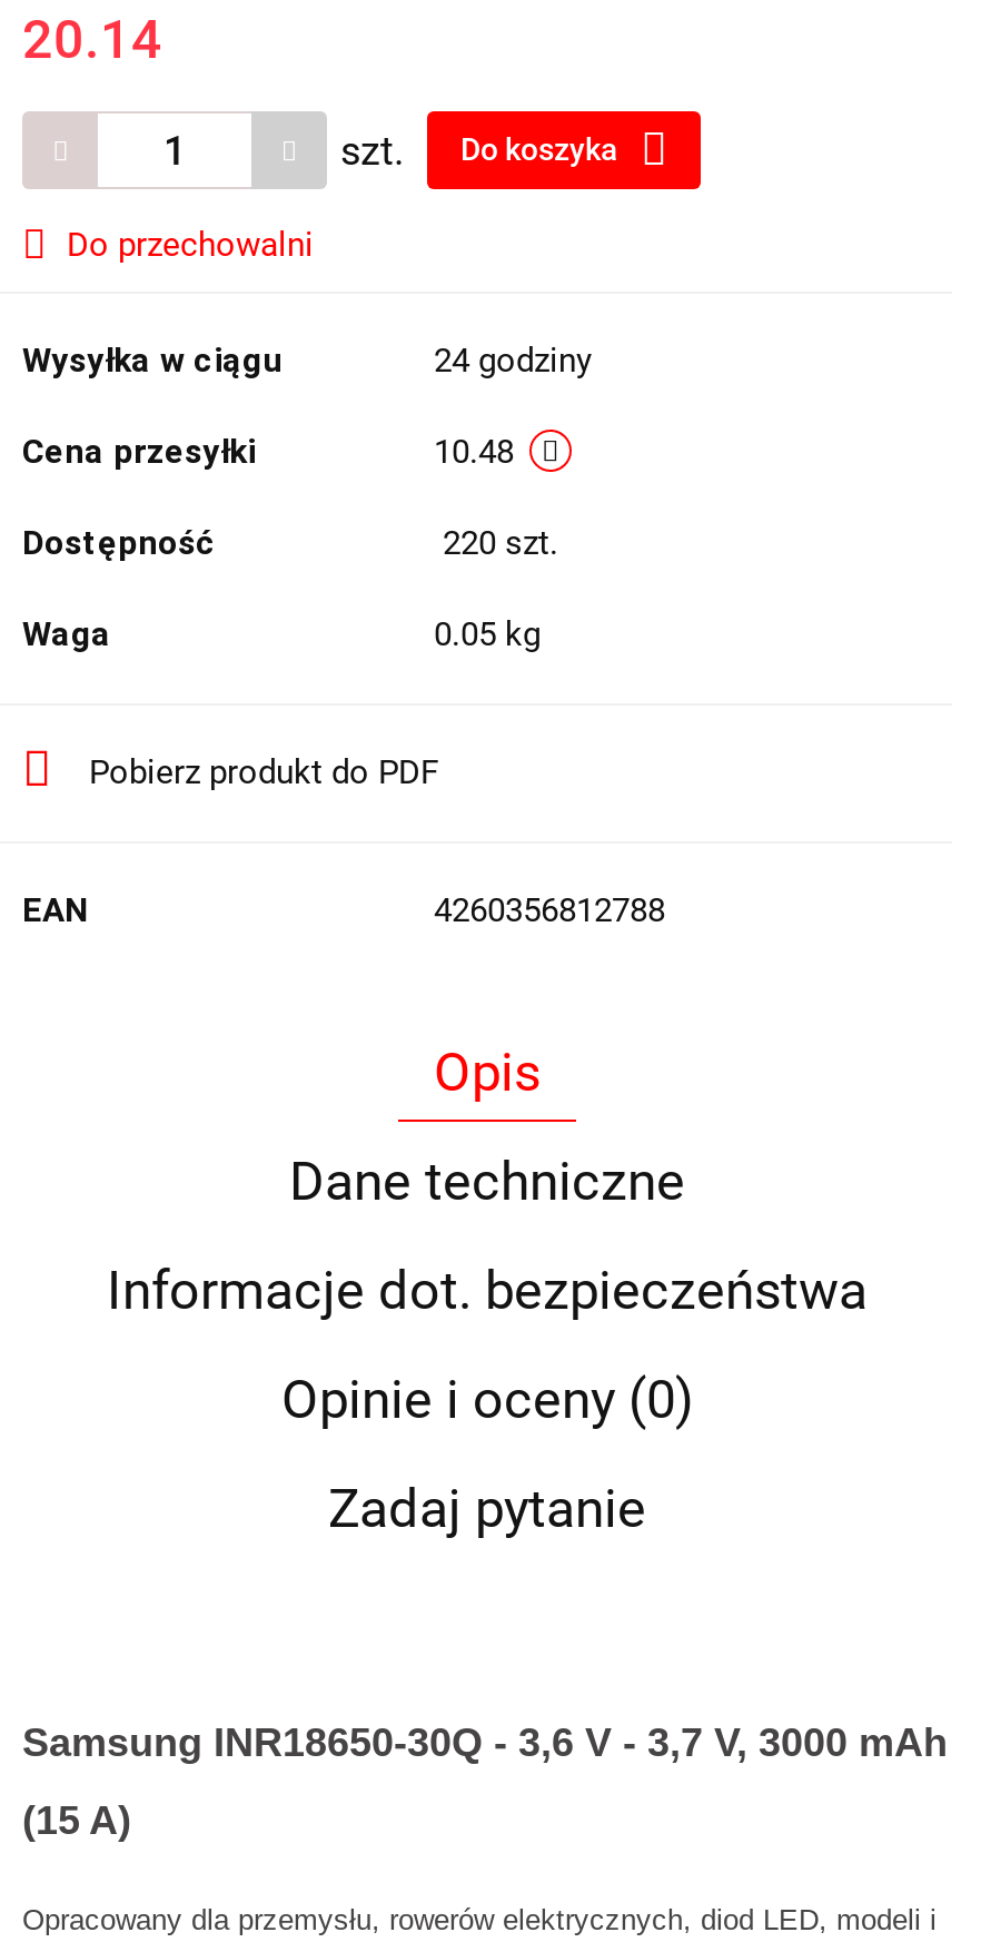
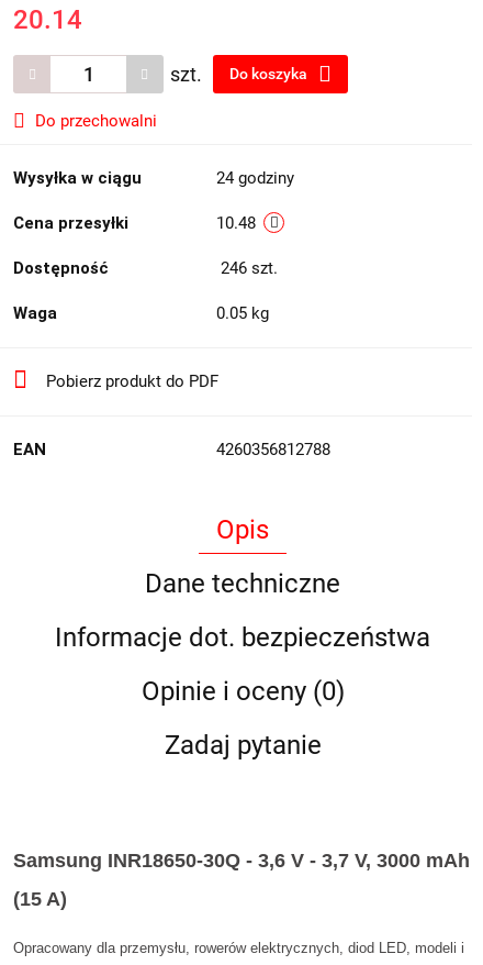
[443,524,558,564] 220 szt. -> [221,259,278,278] 246 szt.

